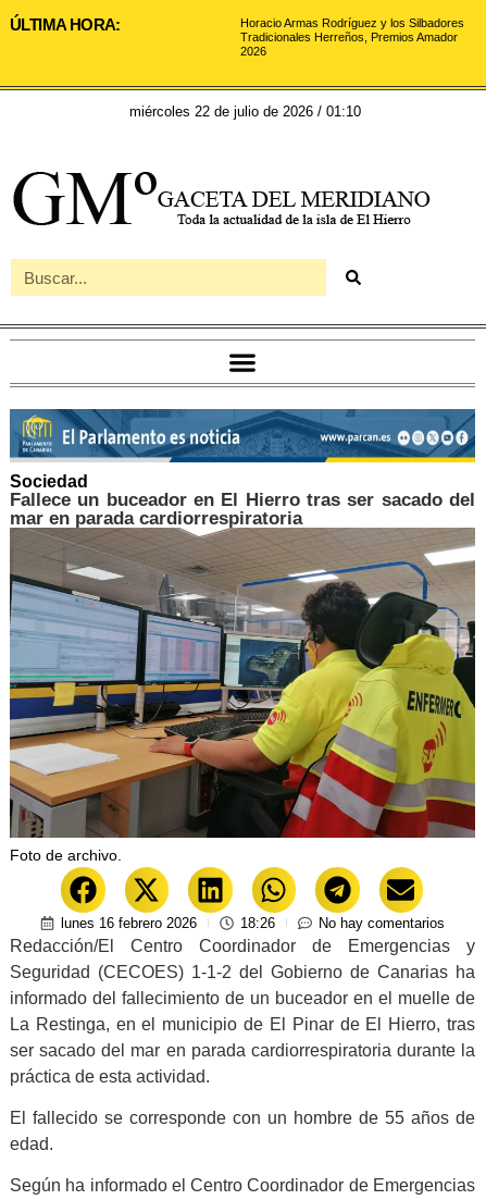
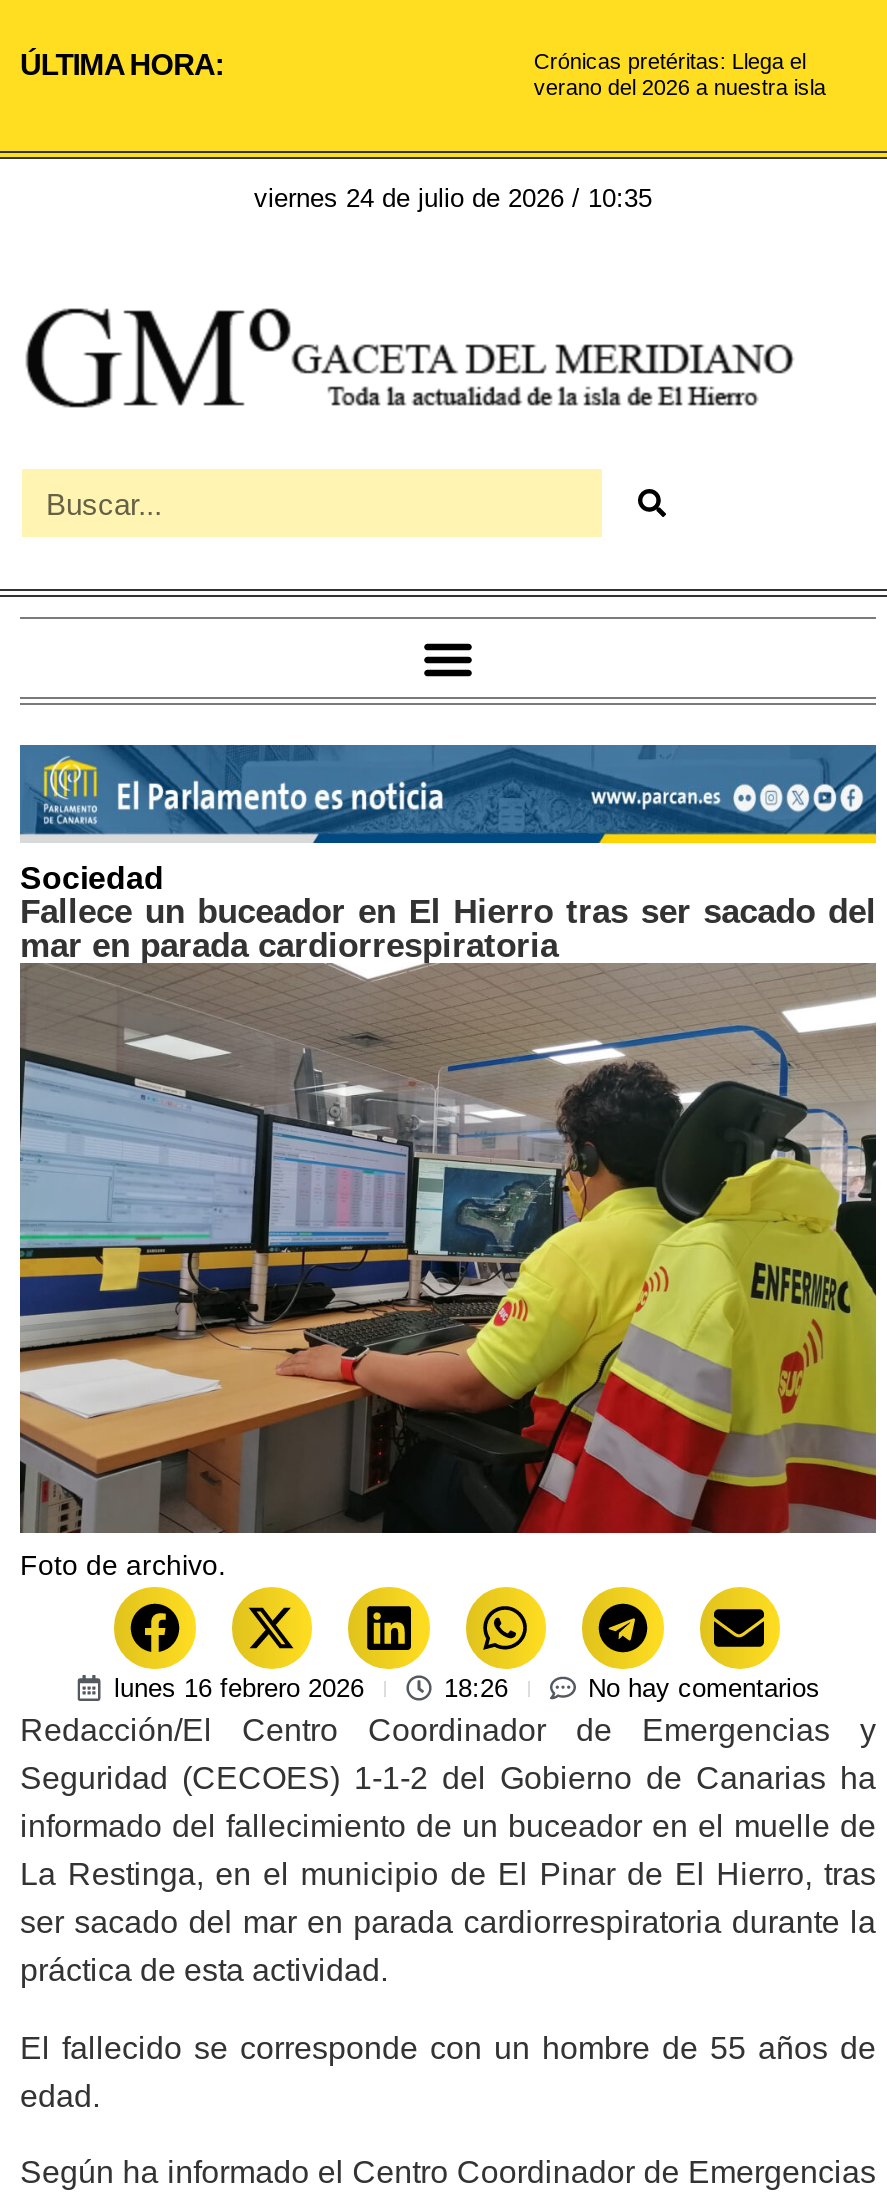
[240,16,464,58] Horacio Armas Rodríguez y los Silbadores | Tradicionales Herreños, Premios Amador | 2026 -> [534,49,826,99] Crónicas pretéritas: Llega el | verano del 2026 a nuestra isla
[129,103,361,120] miércoles 22 de julio de 2026 / 01:10 -> [254,183,652,213] viernes 24 de julio de 2026 / 10:35

